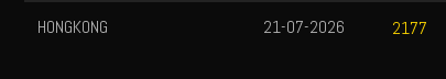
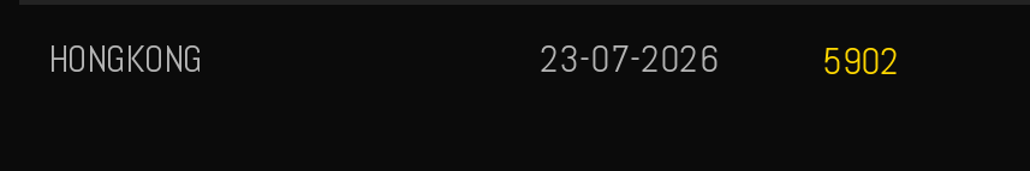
[263,17,344,39] 21-07-2026 -> [540,37,718,85] 23-07-2026
[392,17,428,39] 2177 -> [823,38,900,86] 5902

